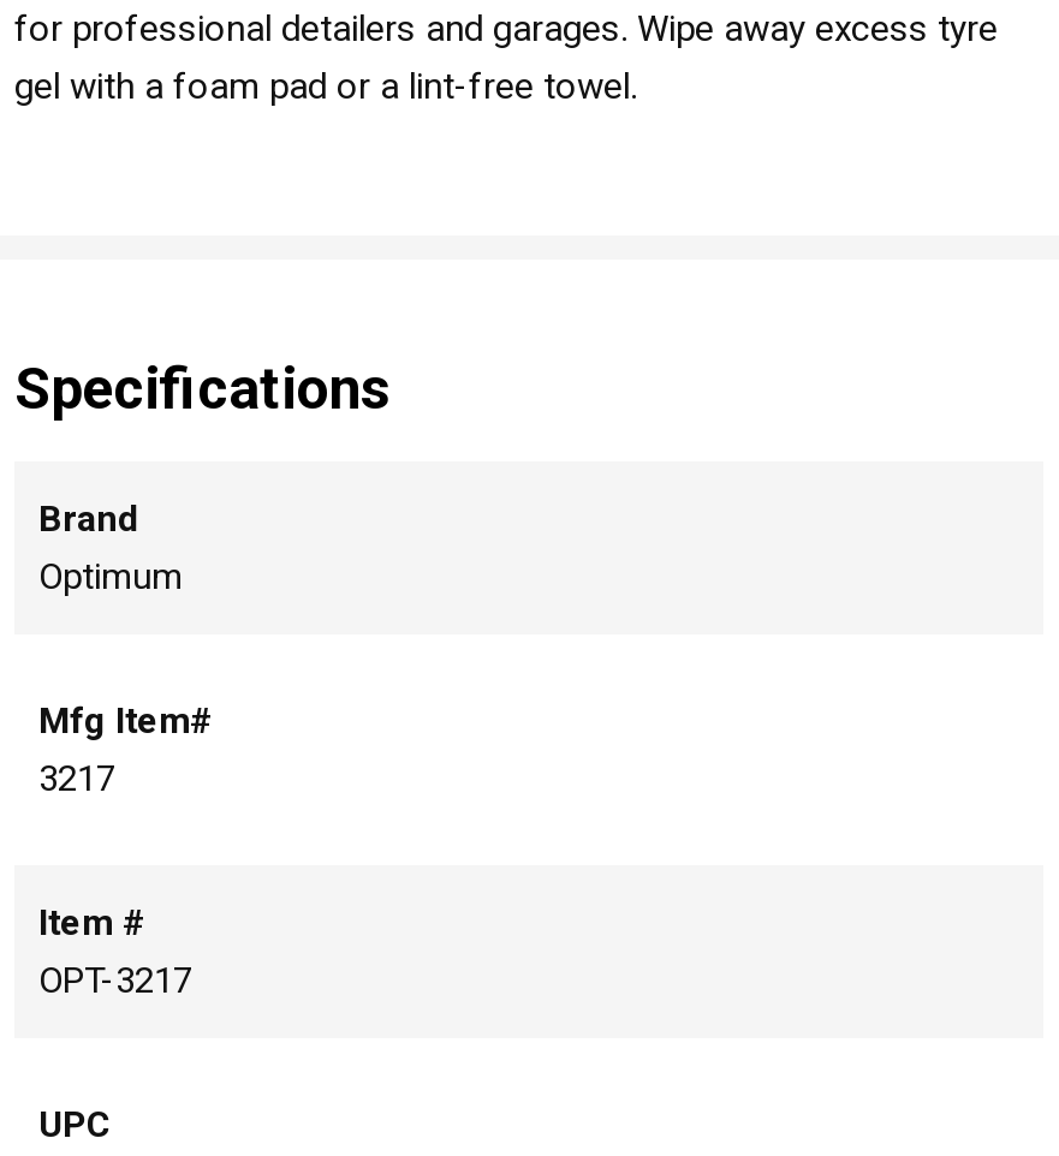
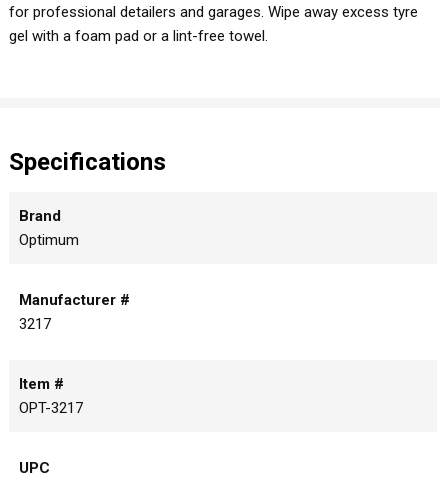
[38,700,214,743] Mfg Item# -> [19,291,130,309] Manufacturer #

